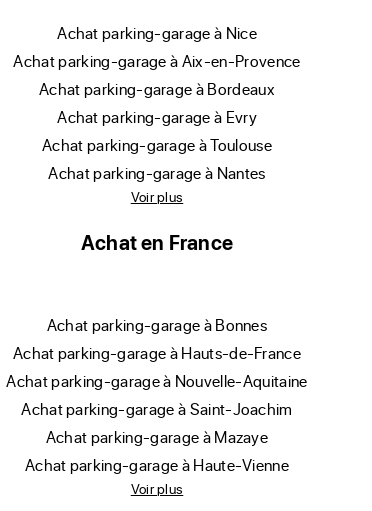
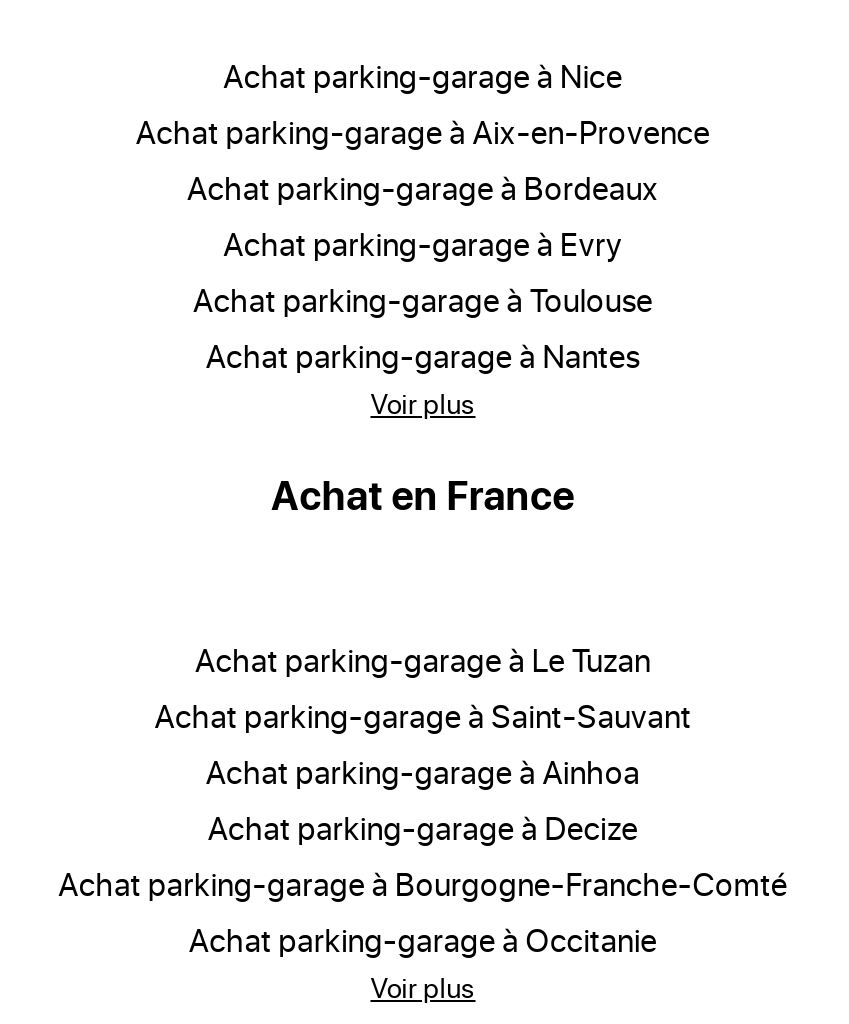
[17,314,308,475] achat parking-garage à Bonnes | achat parking-garage à Hauts-de-France | achat parking-garage à Nouvelle-Aquitaine | achat parking-garage à Saint-Joachim | achat parking-garage à Mazaye | achat parking-garage à Haute-Vienne -> [79,638,788,960] achat parking-garage à Le Tuzan | achat parking-garage à Saint-Sauvant | achat parking-garage à Ainhoa | achat parking-garage à Decize | achat parking-garage à Bourgogne-Franche-Comté | achat parking-garage à Occitanie

